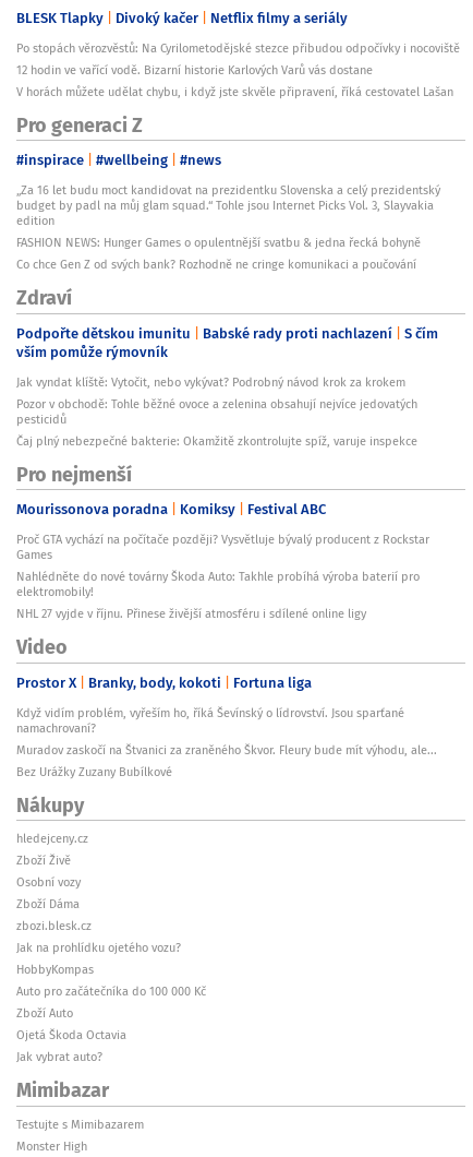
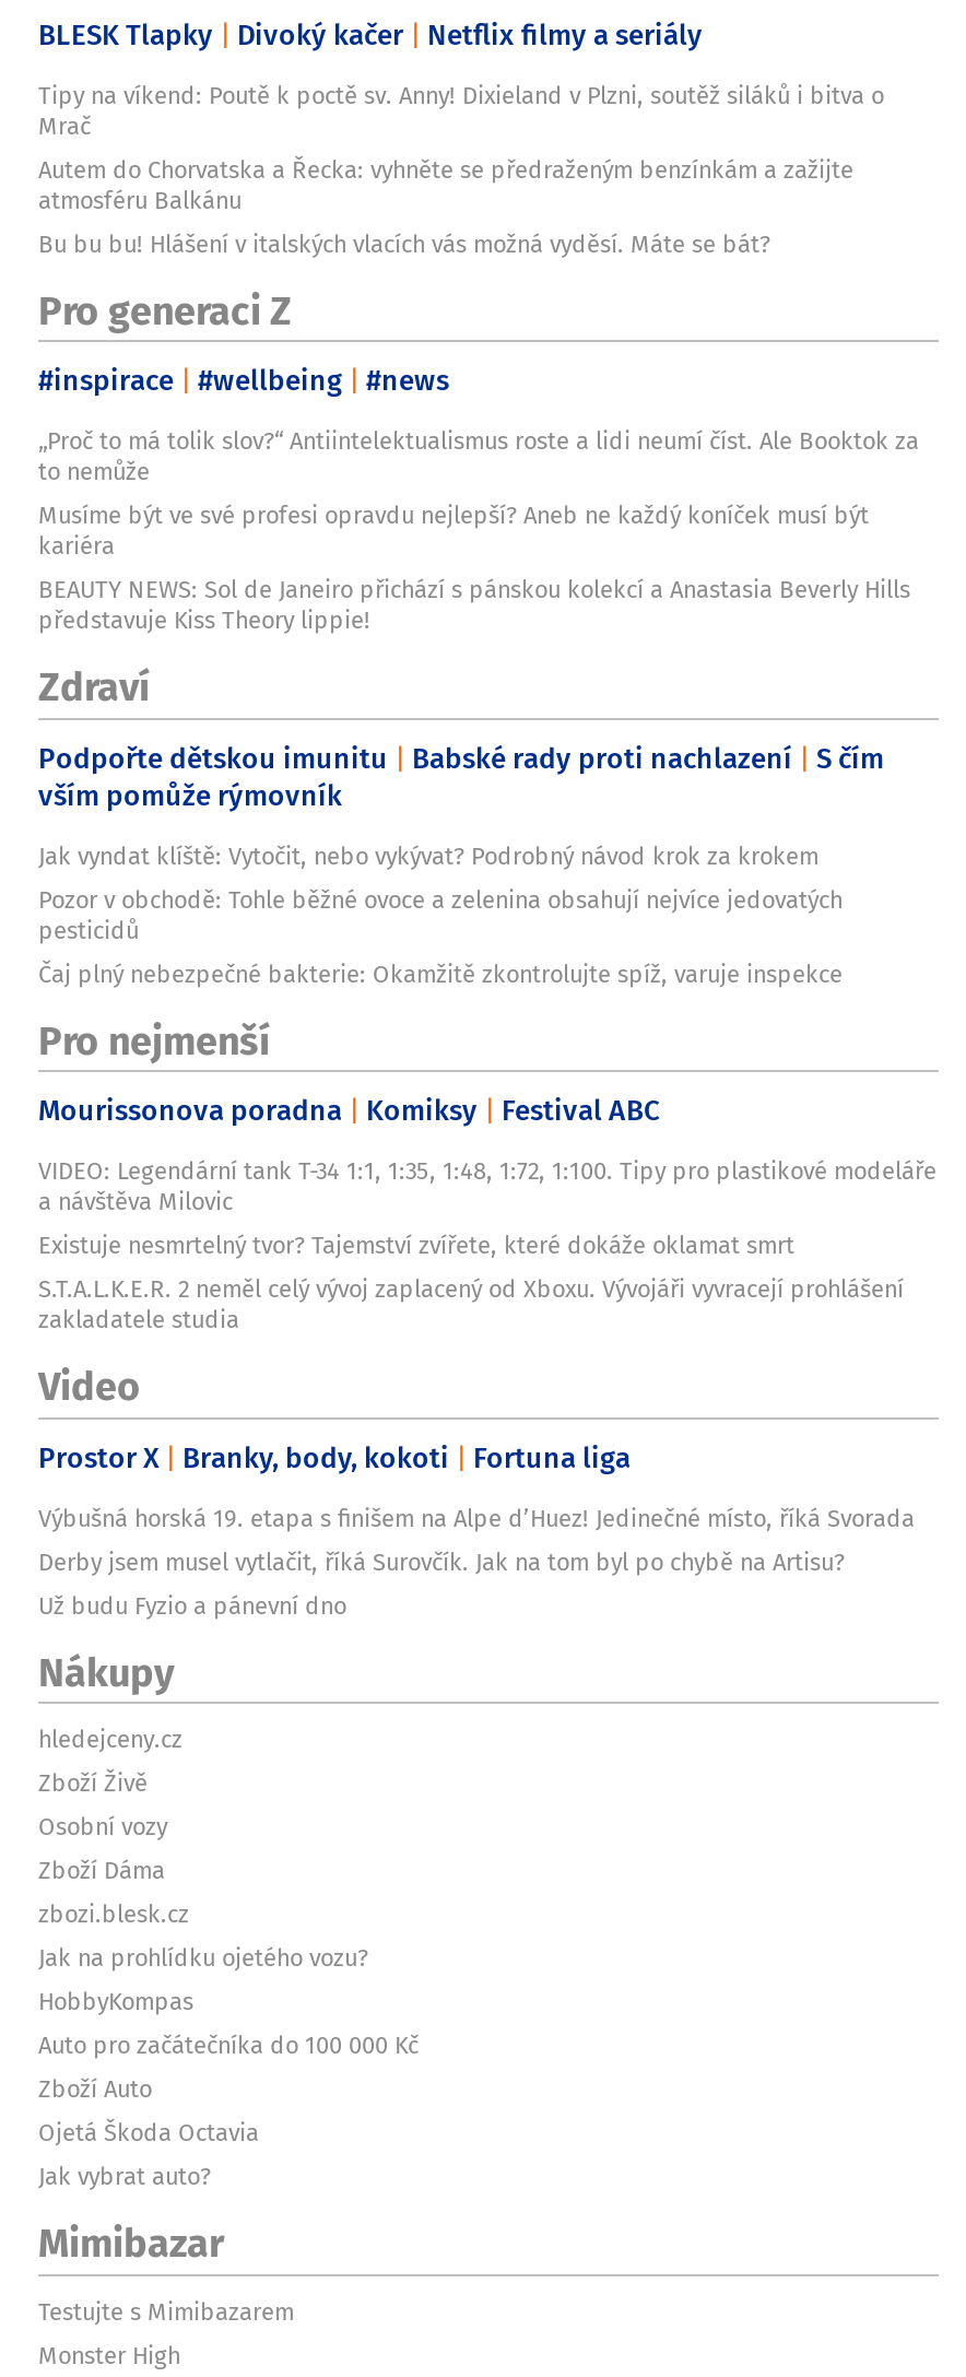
[16,39,460,100] Po stopách věrozvěstů: Na Cyrilometodějské stezce přibudou odpočívky i nocoviště | 12 hodin ve vařící vodě. Bizarní historie Karlových Varů vás dostane | V horách můžete udělat chybu, i když jste skvěle připravení, říká cestovatel Lašan -> [38,77,884,261] Tipy na víkend: Poutě k poctě sv. Anny! Dixieland v Plzni, soutěž siláků i bitva o | Mrač | Autem do Chorvatska a Řecka: vyhněte se předraženým benzínkám a zažijte | atmosféru Balkánu | Bu bu bu! Hlášení v italských vlacích vás možná vyděsí. Máte se bát?
[16,182,440,273] „Za 16 let budu moct kandidovat na prezidentku Slovenska a celý prezidentský | budget by padl na můj glam squad.“ Tohle jsou Internet Picks Vol. 3, Slayvakia | edition | FASHION NEWS: Hunger Games o opulentnější svatbu & jedna řecká bohyně | Co chce Gen Z od svých bank? Rozhodně ne cringe komunikaci a poučování -> [38,424,919,638] „Proč to má tolik slov?“ Antiintelektualismus roste a lidi neumí číst. Ale Booktok za | to nemůže | Musíme být ve své profesi opravdu nejlepší? Aneb ne každý koníček musí být | kariéra | BEAUTY NEWS: Sol de Janeiro přichází s pánskou kolekcí a Anastasia Beverly Hills | představuje Kiss Theory lippie!
[16,531,429,623] Proč GTA vychází na počítače později? Vysvětluje bývalý producent z Rockstar | Games | Nahlédněte do nové továrny Škoda Auto: Takhle probíhá výroba baterií pro | elektromobily! | NHL 27 vyjde v říjnu. Přinese živější atmosféru i sdílené online ligy -> [38,1154,936,1337] VIDEO: Legendární tank T-34 1:1, 1:35, 1:48, 1:72, 1:100. Tipy pro plastikové modeláře | a návštěva Milovic | Existuje nesmrtelný tvor? Tajemství zvířete, které dokáže oklamat smrt | S.T.A.L.K.E.R. 2 neměl celý vývoj zaplacený od Xboxu. Vývojáři vyvracejí prohlášení | zakladatele studia
[16,704,437,780] Když vidím problém, vyřeším ho, říká Ševínský o lídrovství. Jsou sparťané | namachrovaní? | Muradov zaskočí na Štvanici za zraněného Škvor. Fleury bude mít výhodu, ale... | Bez Urážky Zuzany Bubílkové -> [38,1500,915,1623] Výbušná horská 19. etapa s finišem na Alpe d’Huez! Jedinečné místo, říká Svorada | Derby jsem musel vytlačit, říká Surovčík. Jak na tom byl po chybě na Artisu? | Už budu Fyzio a pánevní dno

